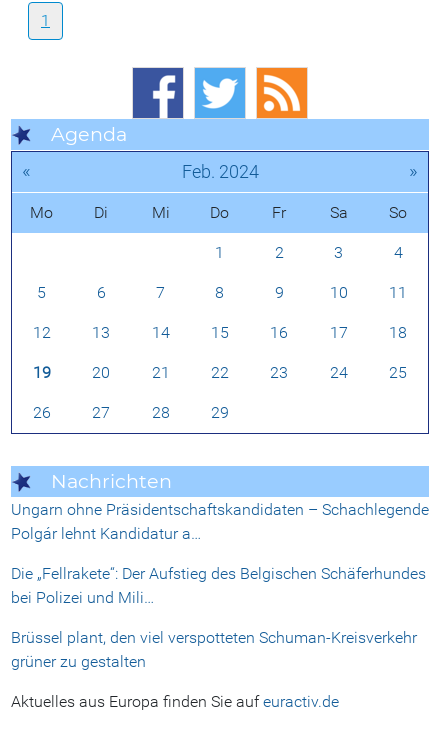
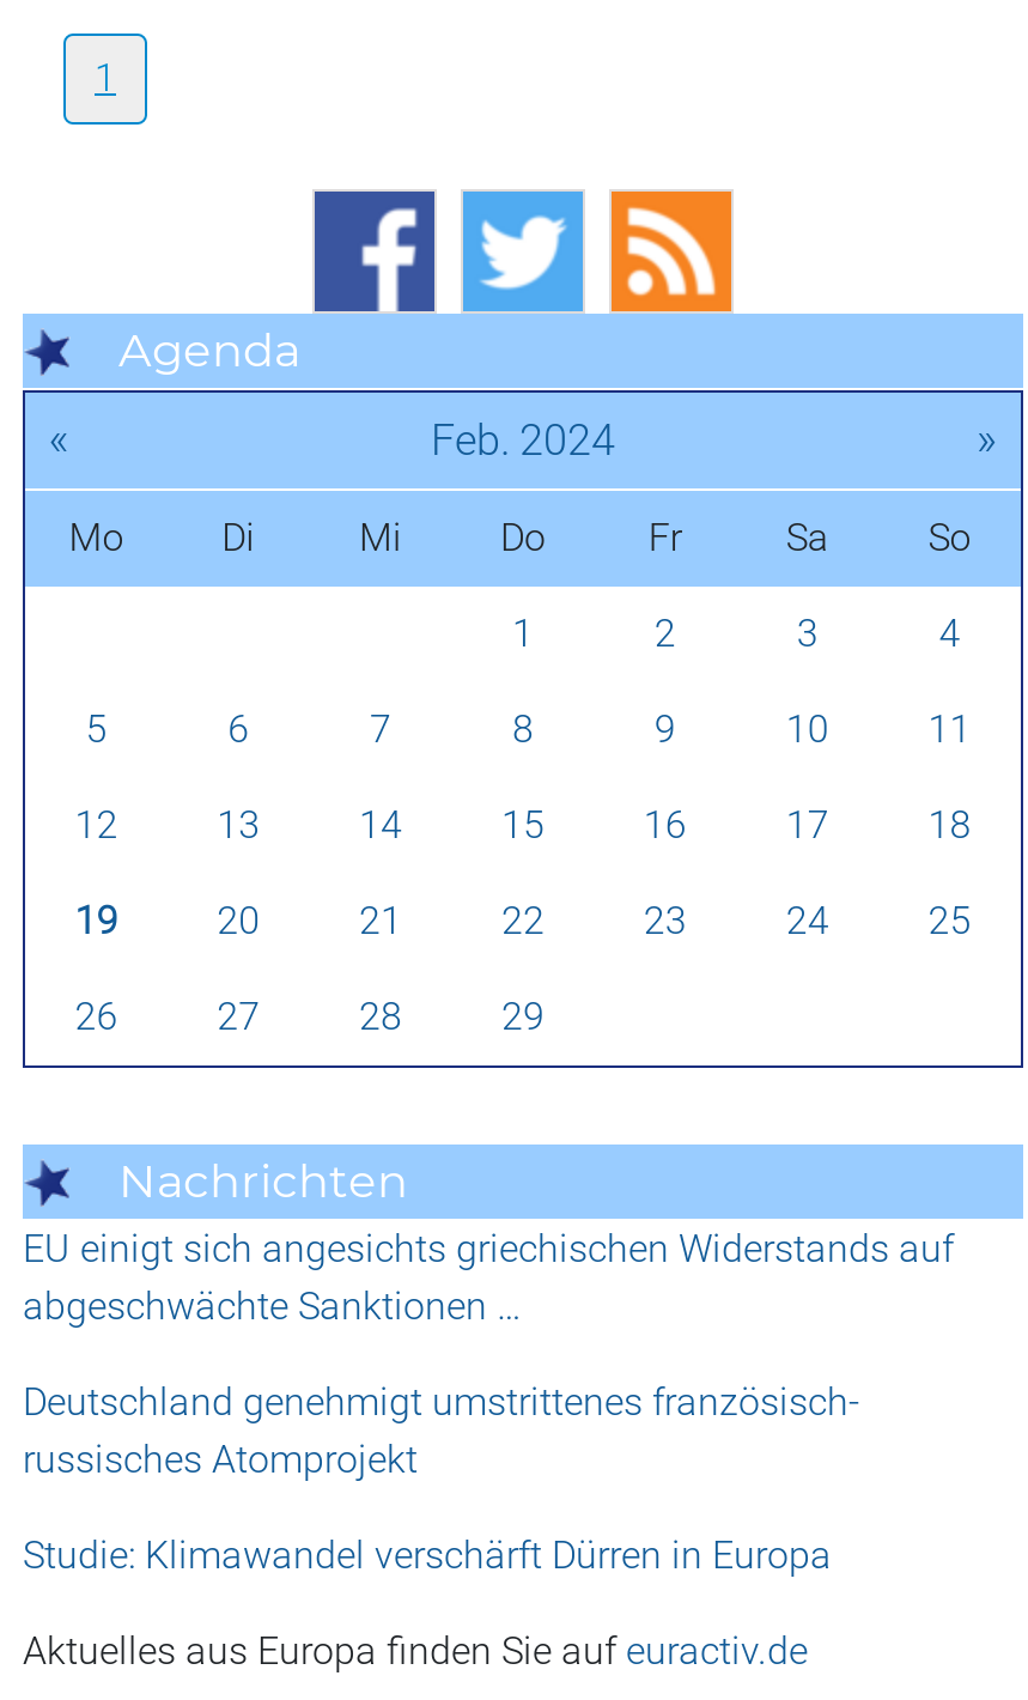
[11,500,429,543] Ungarn ohne Präsidentschaftskandidaten – Schachlegende | Polgár lehnt Kandidatur a… -> [23,1225,954,1328] EU einigt sich angesichts griechischen Widerstands auf | abgeschwächte Sanktionen …
[11,564,426,607] Die „Fellrakete“: Der Aufstieg des Belgischen Schäferhundes | bei Polizei und Mili… -> [23,1379,860,1482] Deutschland genehmigt umstrittenes französisch- | russisches Atomprojekt
[11,628,417,671] Brüssel plant, den viel verspotteten Schuman-Kreisverkehr | grüner zu gestalten -> [23,1532,832,1577] Studie: Klimawandel verschärft Dürren in Europa

